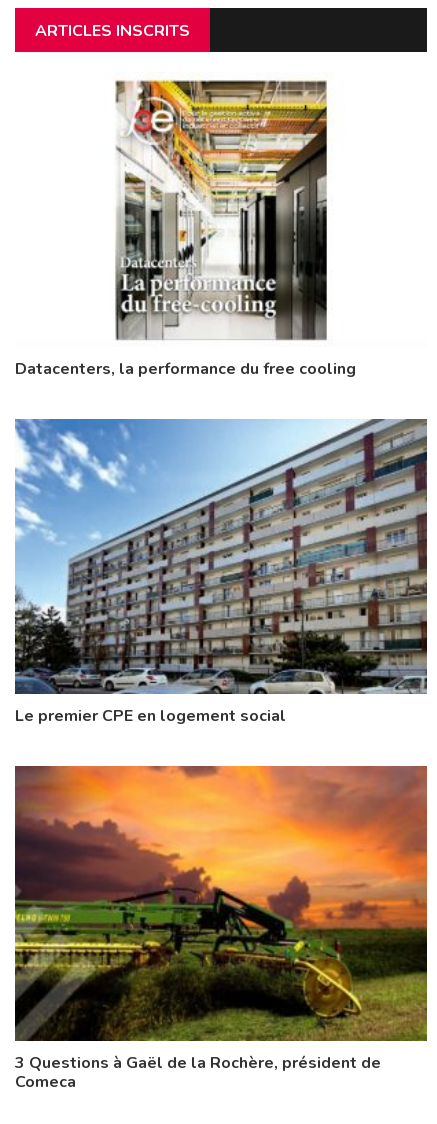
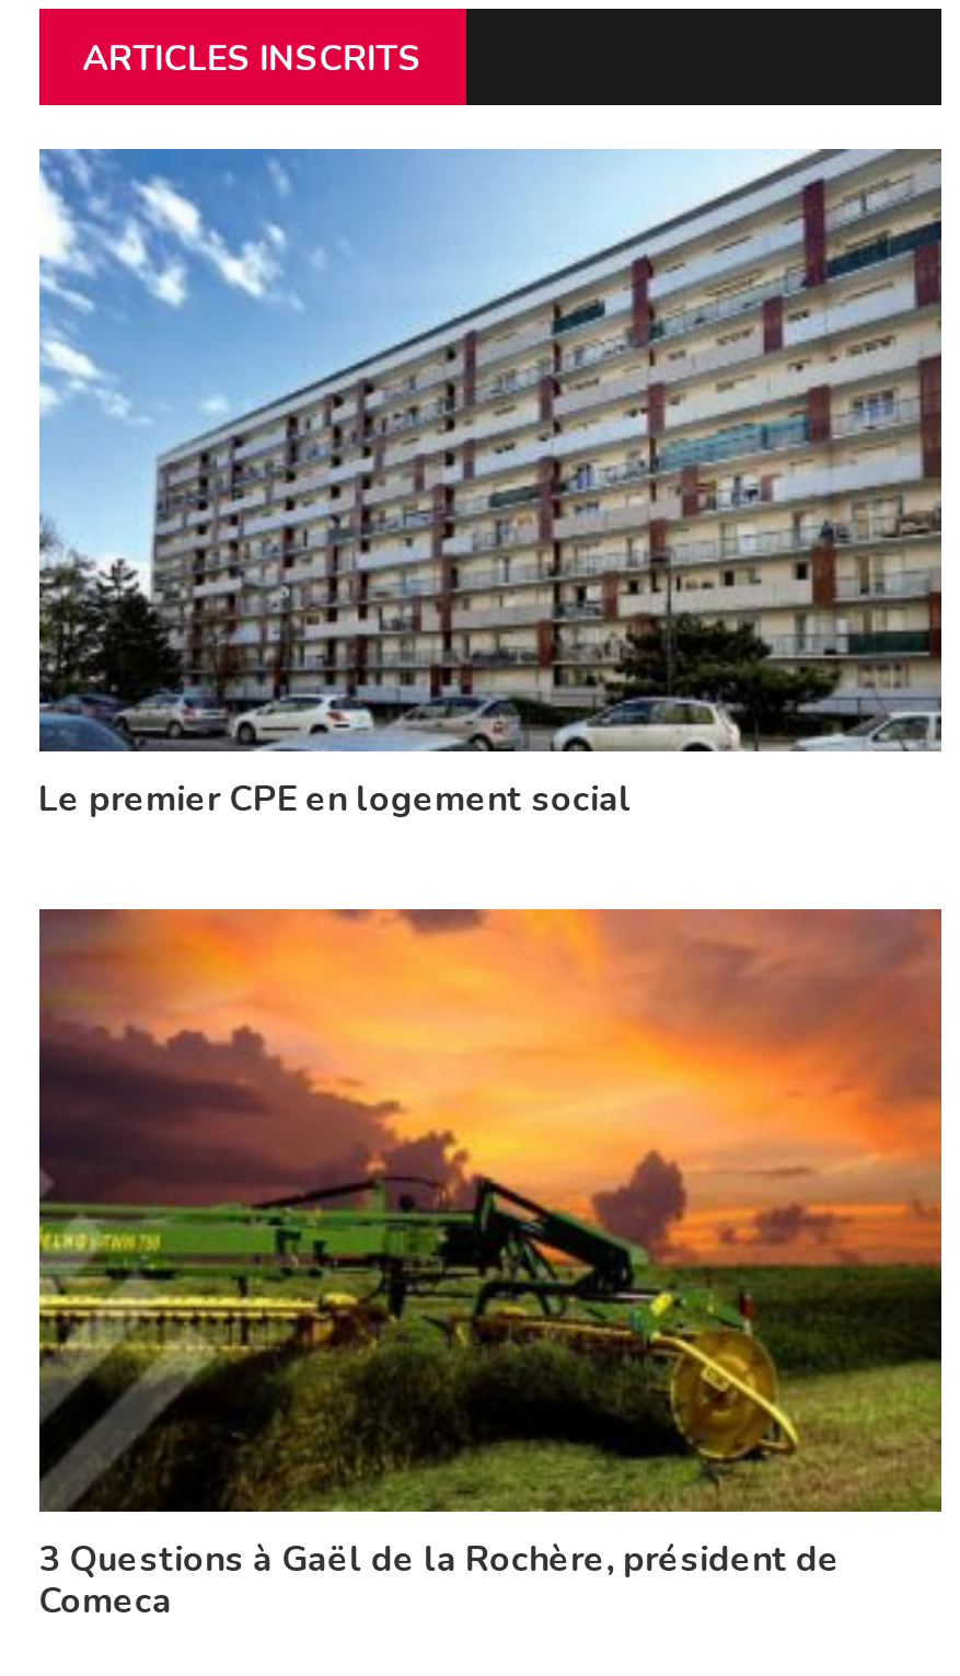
[15,79,356,380] [image] | Datacenters, la performance du free cooling -> none

